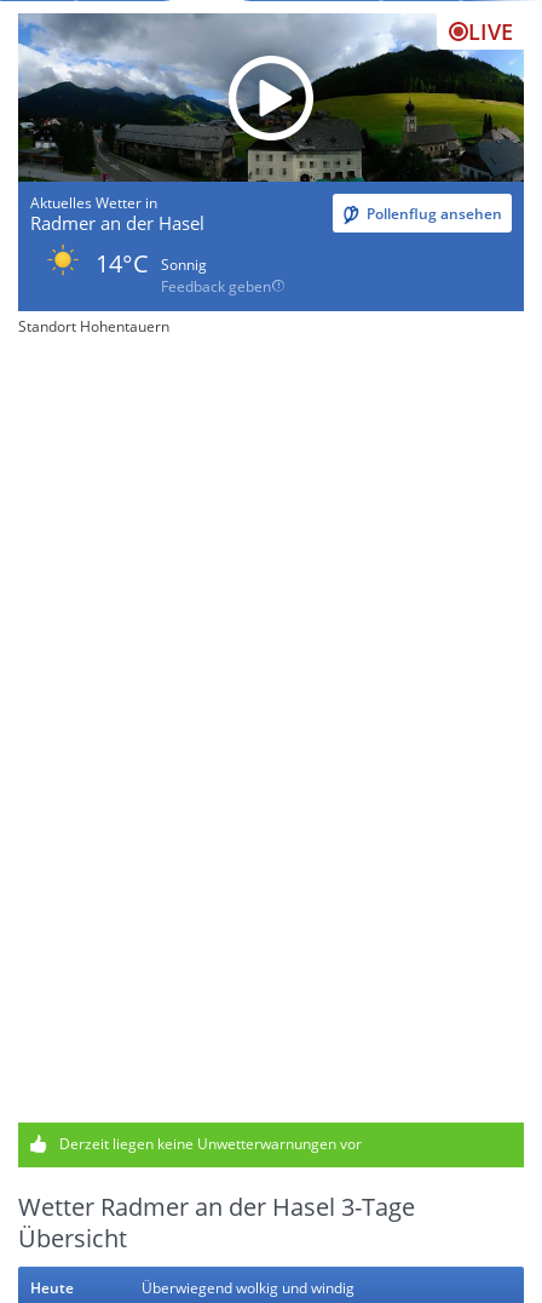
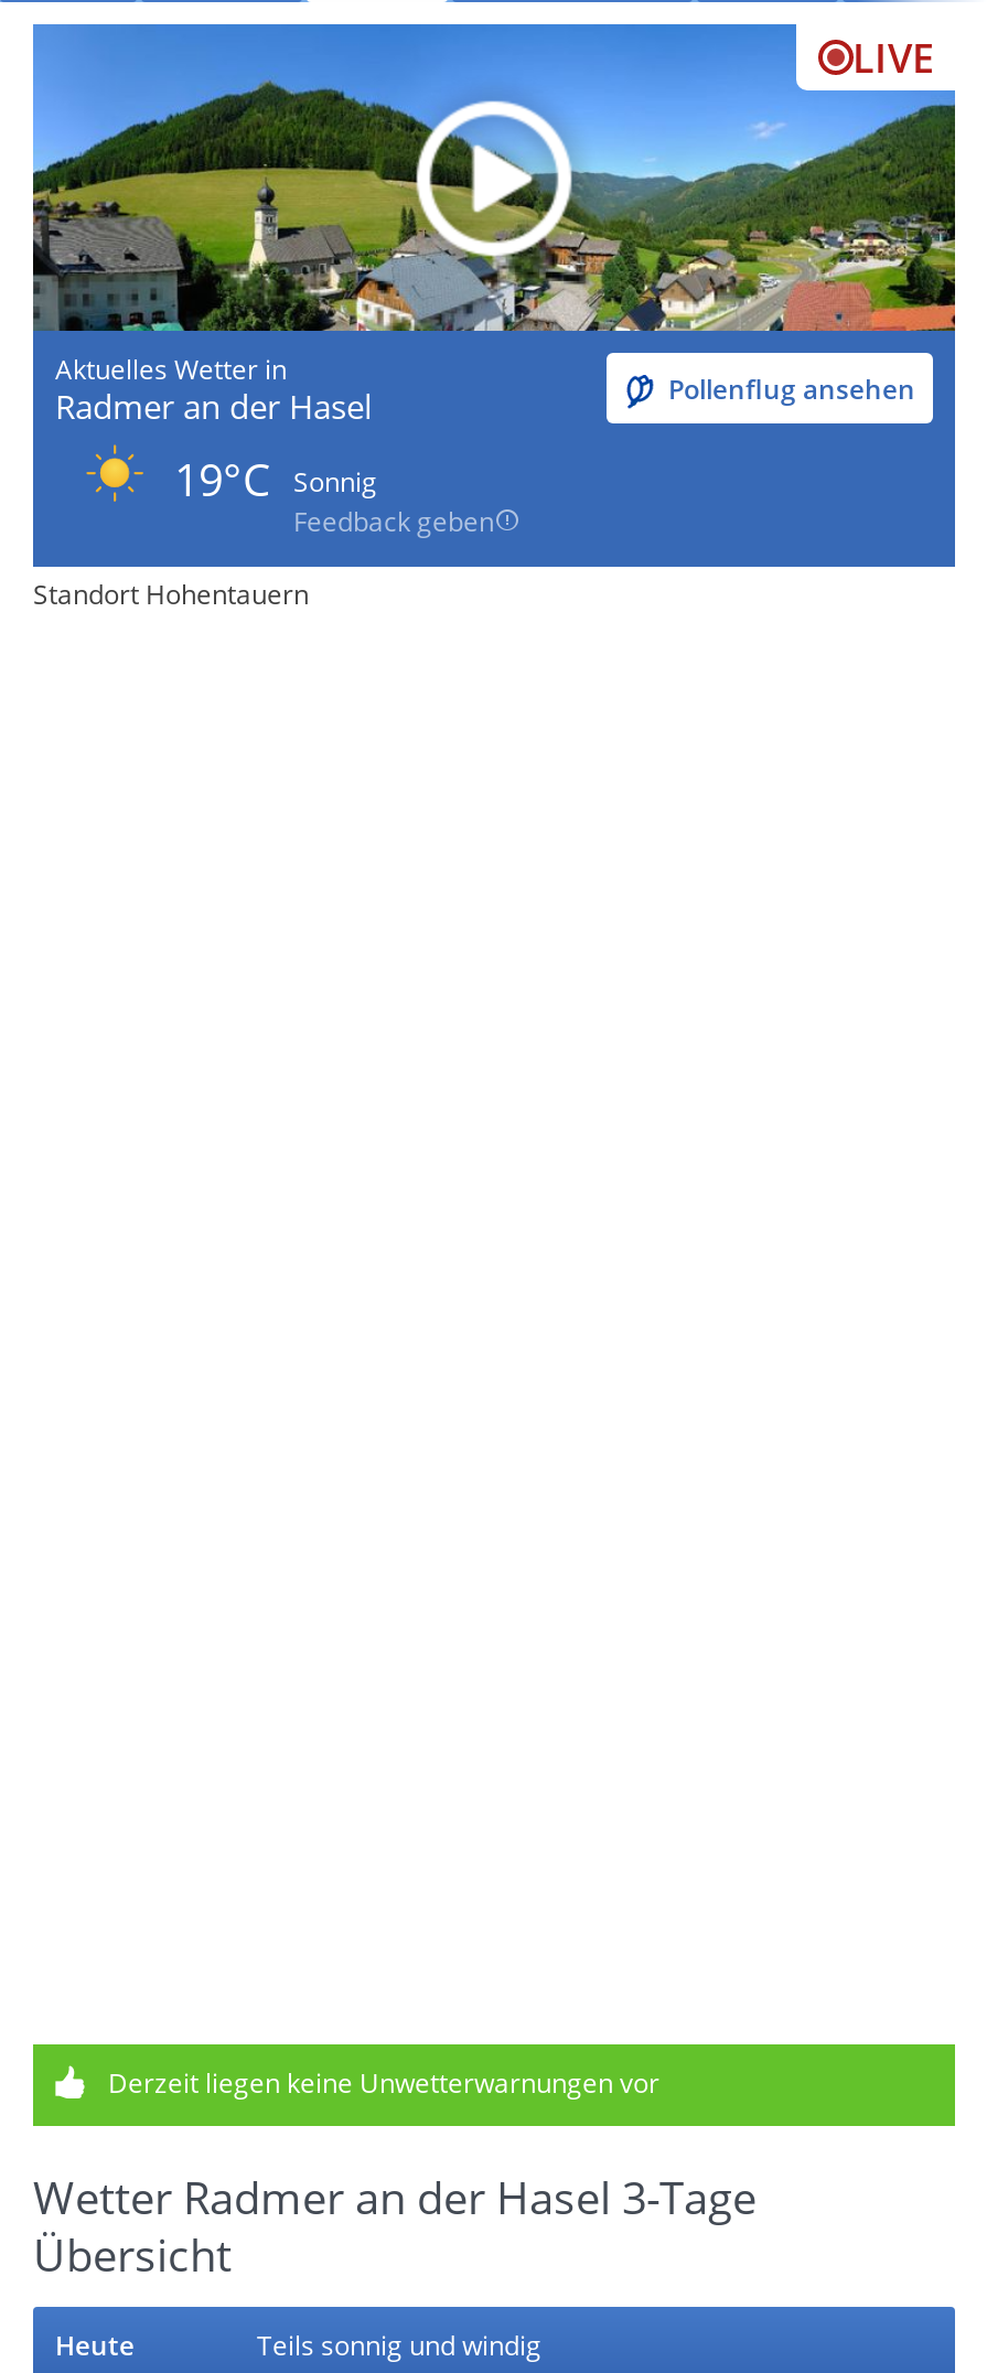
[17,13,525,183] [image] -> [31,22,957,333] [image]
[96,247,207,280] 14°C Sonnig -> [174,451,377,510] 19°C Sonnig
[141,1278,354,1298] Überwiegend wolkig und windig -> [257,2327,541,2364] Teils sonnig und windig

